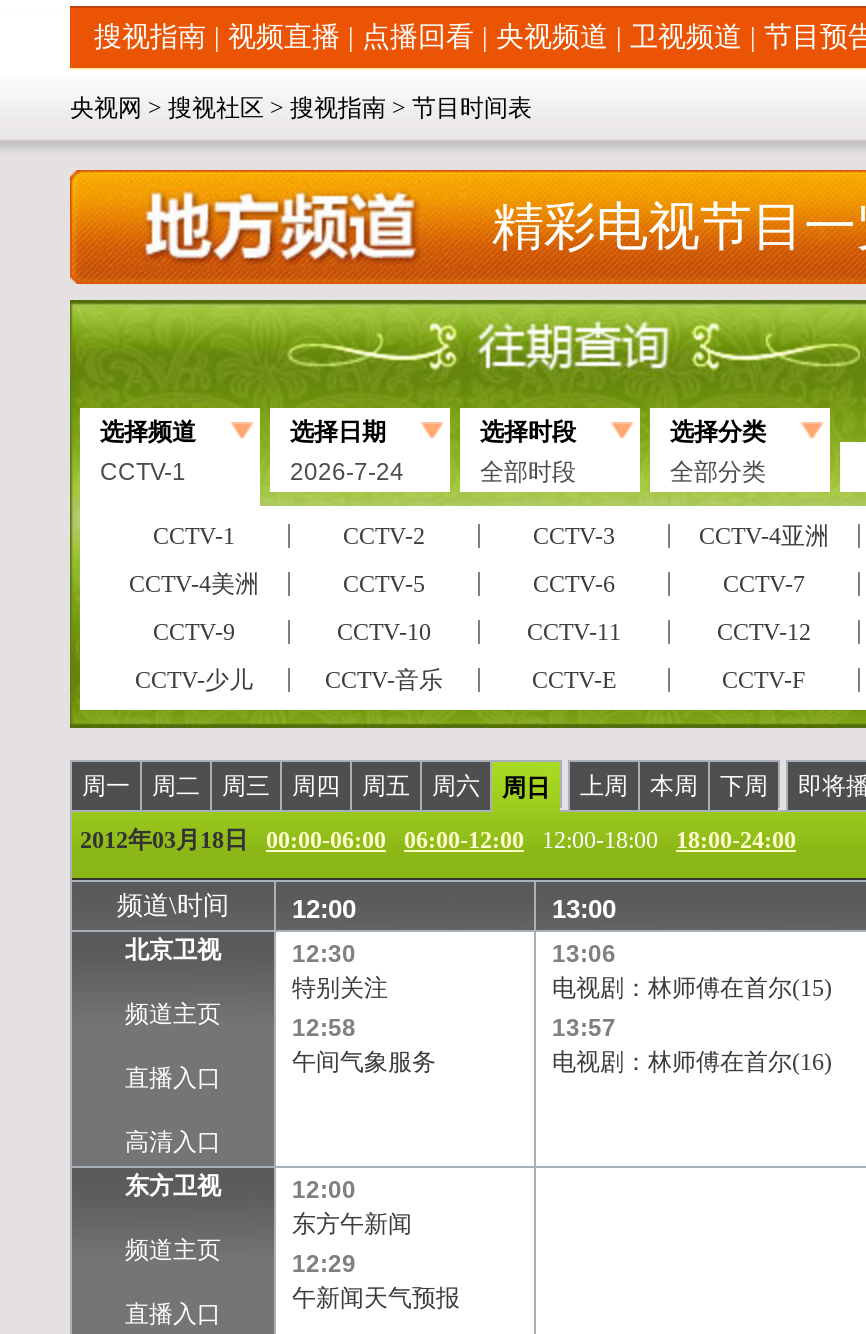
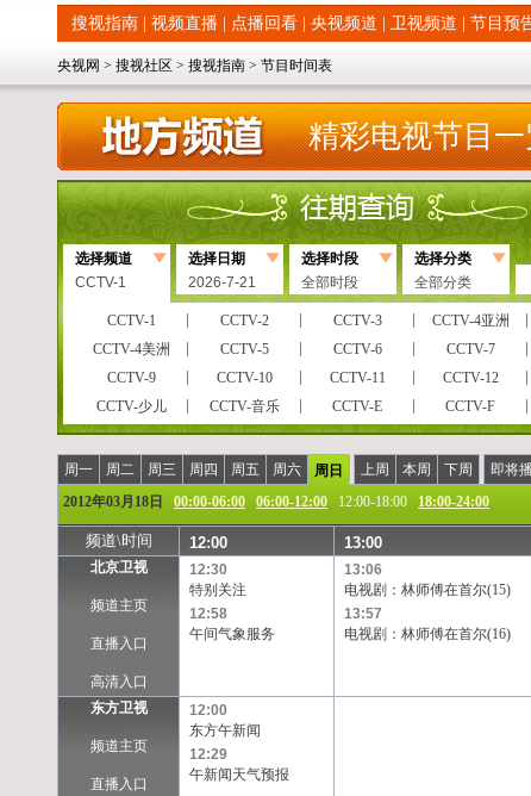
[290,458,404,486] 2026-7-24 -> [188,274,256,291] 2026-7-21

